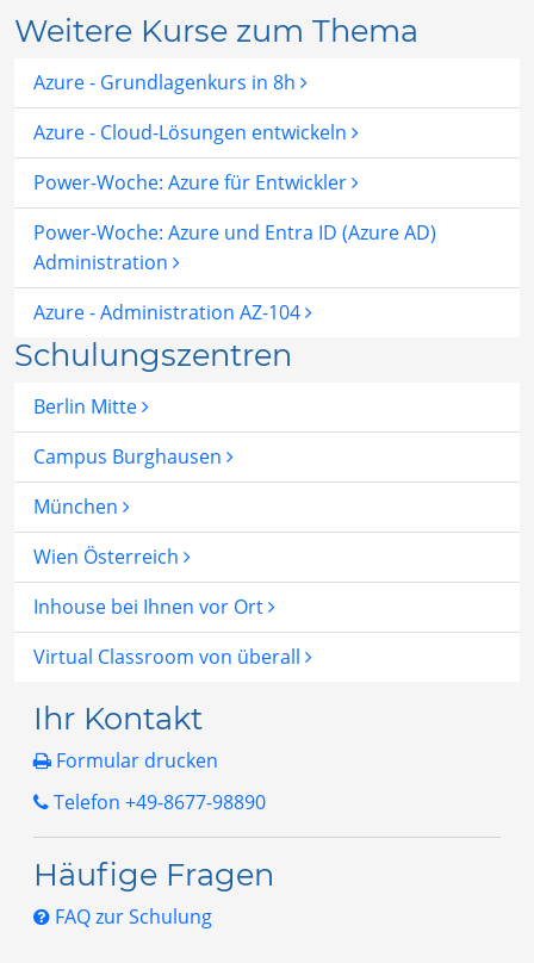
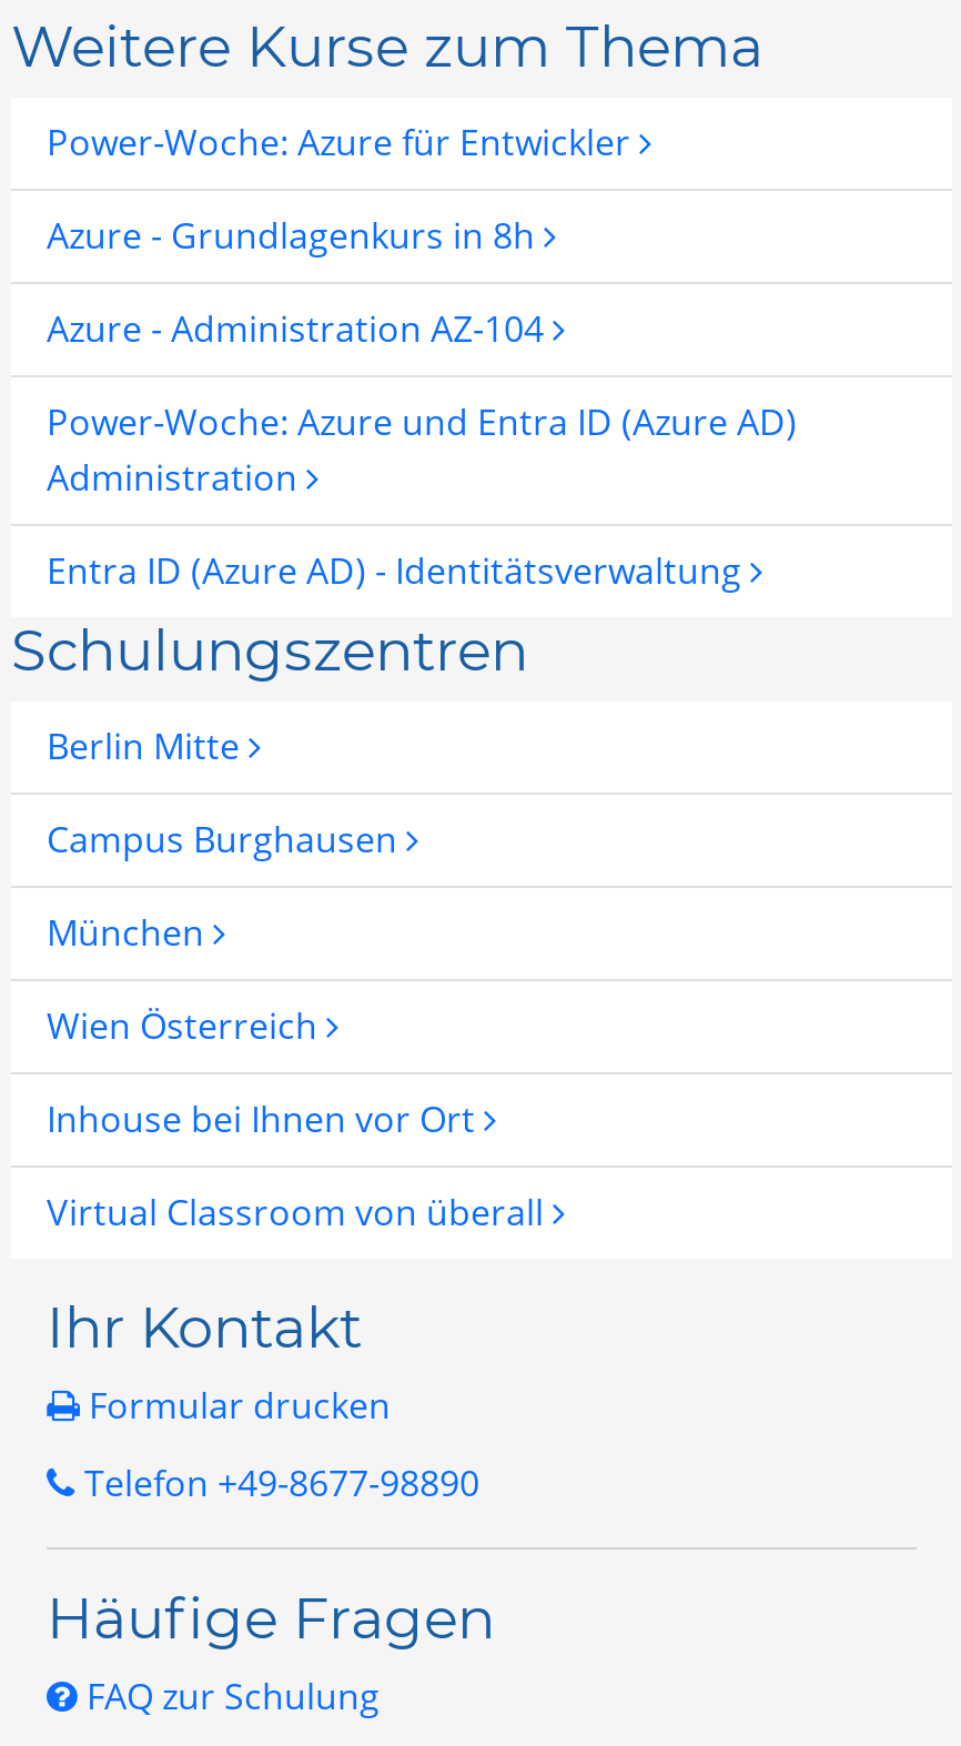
moved [33,69,300,95] -> [47,211,544,260]: Azure - Grundlagenkurs in 8h
[33,119,352,145] Azure - Cloud-Lösungen entwickeln -> none
moved [33,169,352,195] -> [47,117,639,166]: Power-Woche: Azure für Entwickler
none -> [47,546,750,595] Entra ID (Azure AD) - Identitätsverwaltung
moved [33,299,305,325] -> [47,304,553,353]: Azure - Administration AZ-104

